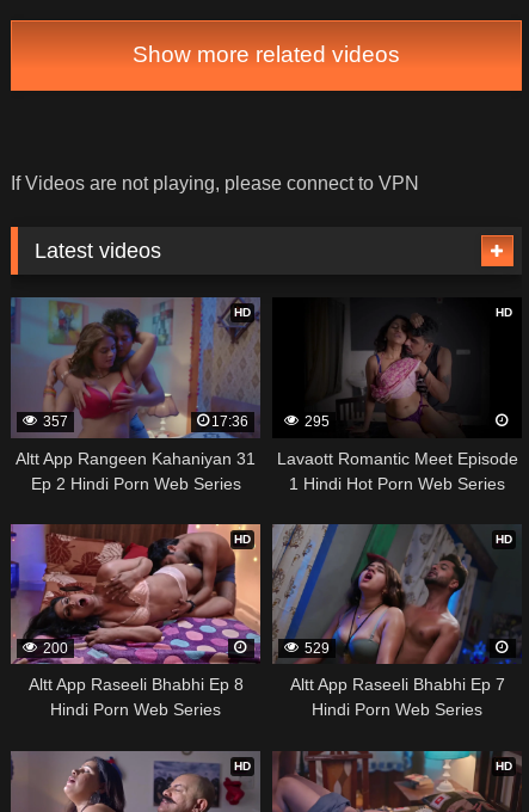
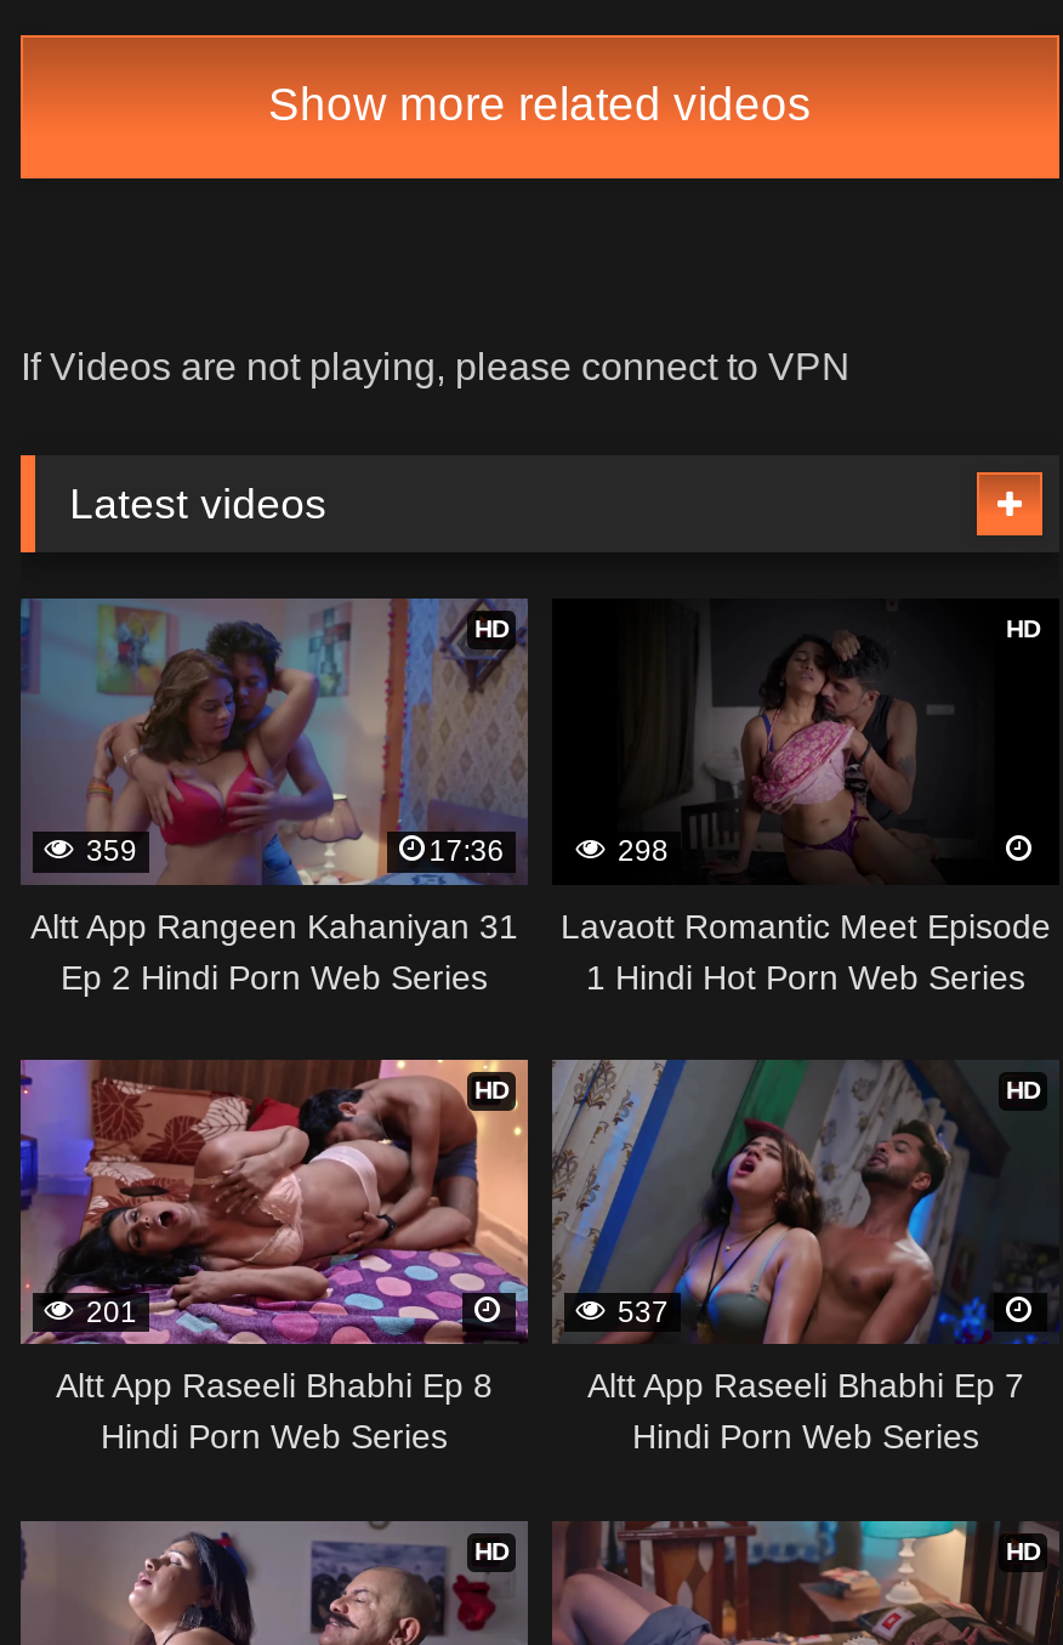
[39,414,68,430] 357 -> [79,835,137,869] 359
[301,414,330,430] 295 -> [610,835,669,869] 298
[39,640,68,657] 200 -> [79,1296,137,1330] 201
[301,640,330,657] 529 -> [610,1296,669,1330] 537

